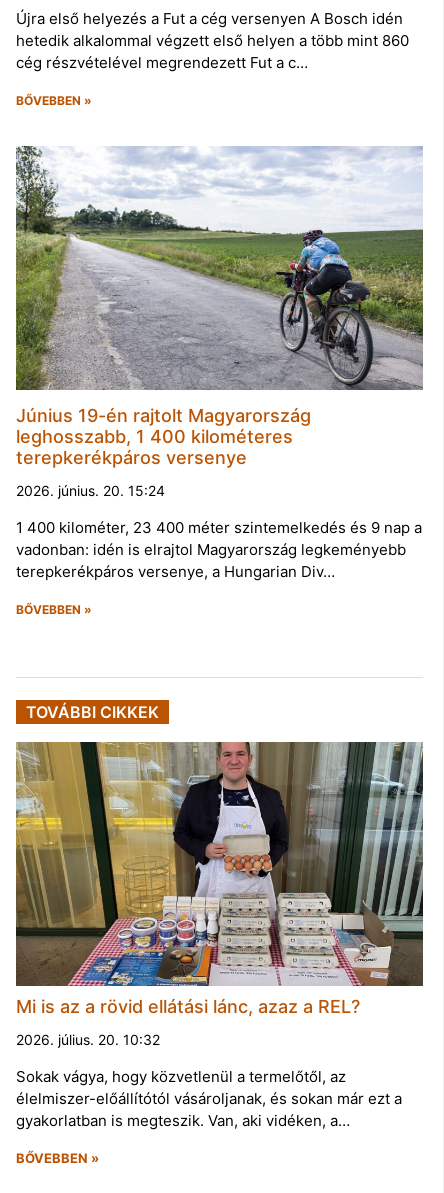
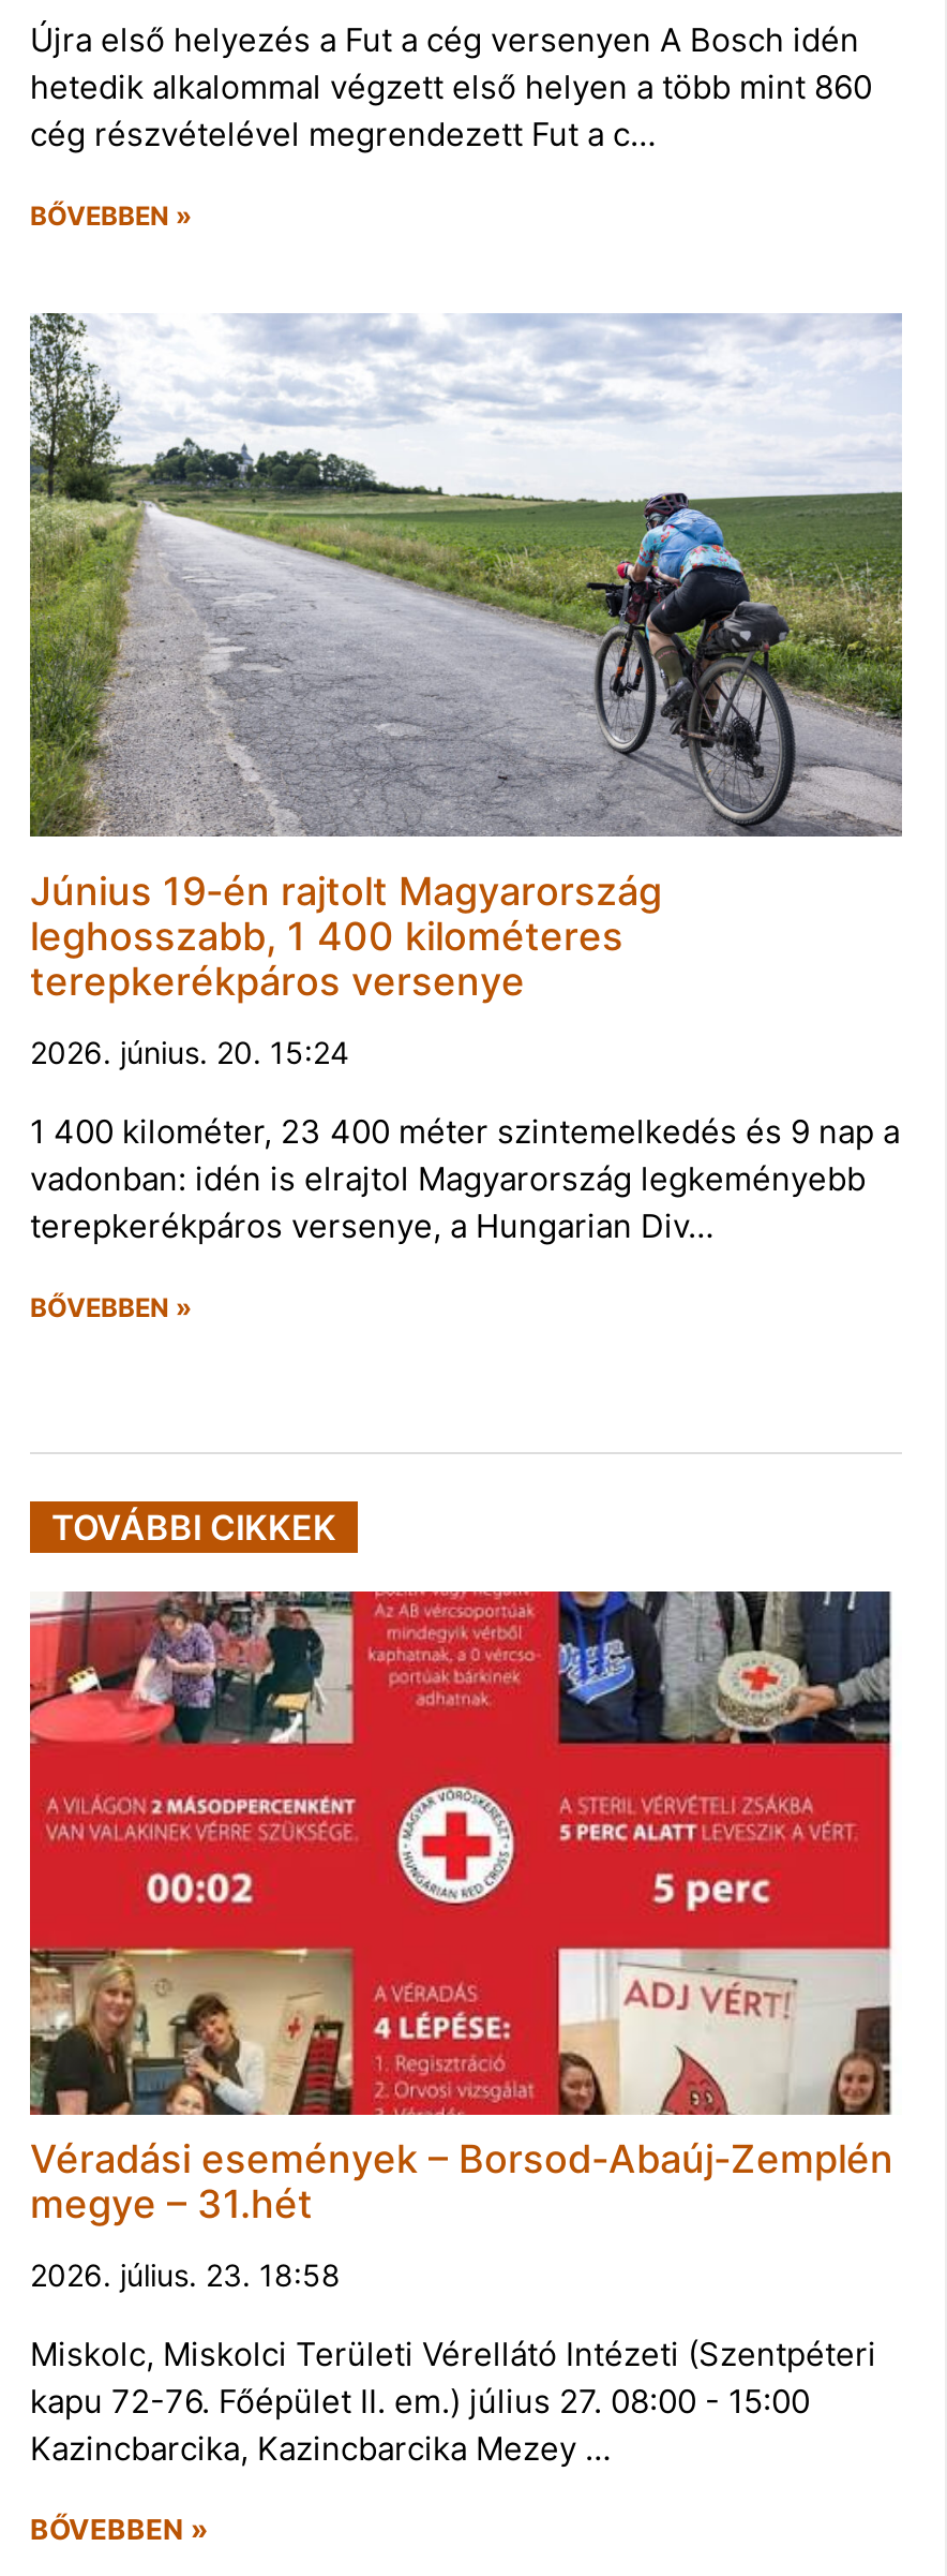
[15,741,424,1017] [image] | Mi is az a rövid ellátási lánc, azaz a REL? -> [28,1589,902,2227] [image] | Véradási események – Borsod-Abaúj-Zemplén | megye – 31.hét
[16,1031,160,1048] 2026. július. 20. 10:32 -> [30,2257,341,2294] 2026. július. 23. 18:58
[16,1067,402,1130] Sokak vágya, hogy közvetlenül a termelőtől, az | élelmiszer-előállítótól vásároljanak, és sokan már ezt a | gyakorlatban is megteszik. Van, aki vidéken, a… -> [30,2335,876,2470] Miskolc, Miskolci Területi Vérellátó Intézeti (Szentpéteri | kapu 72-76. Főépület II. em.) július 27. 08:00 - 15:00 | Kazincbarcika, Kazincbarcika Mezey …

